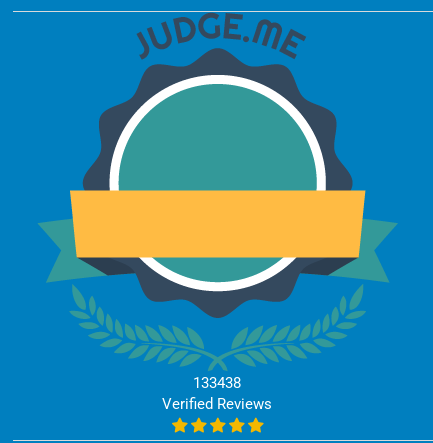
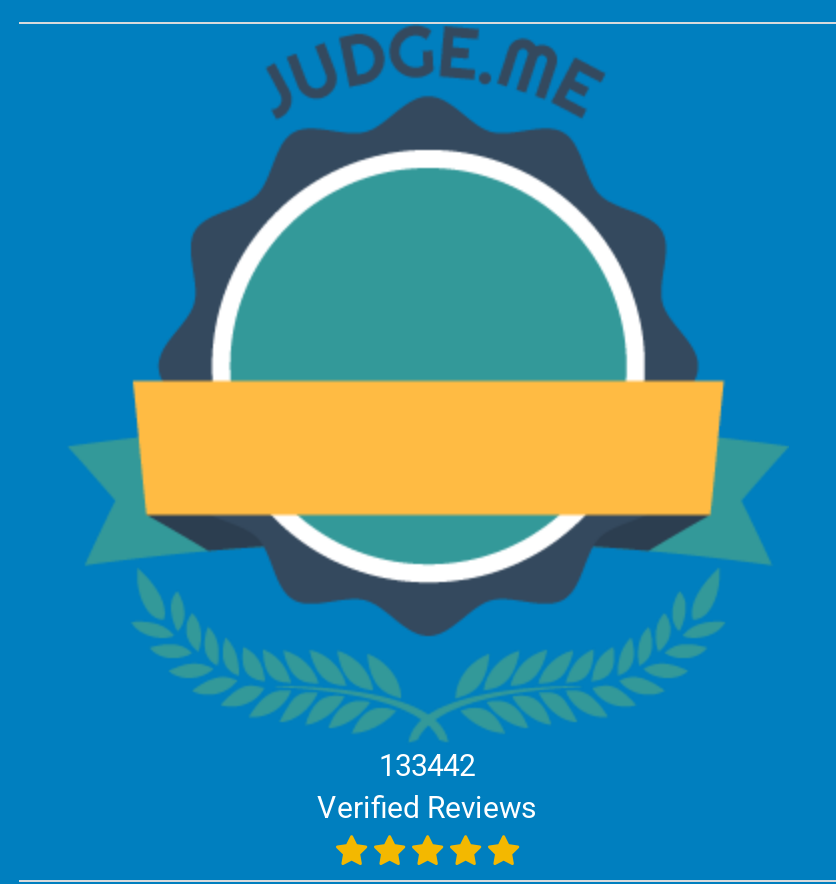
[193,374,241,392] 133438 -> [379,748,475,784] 133442

